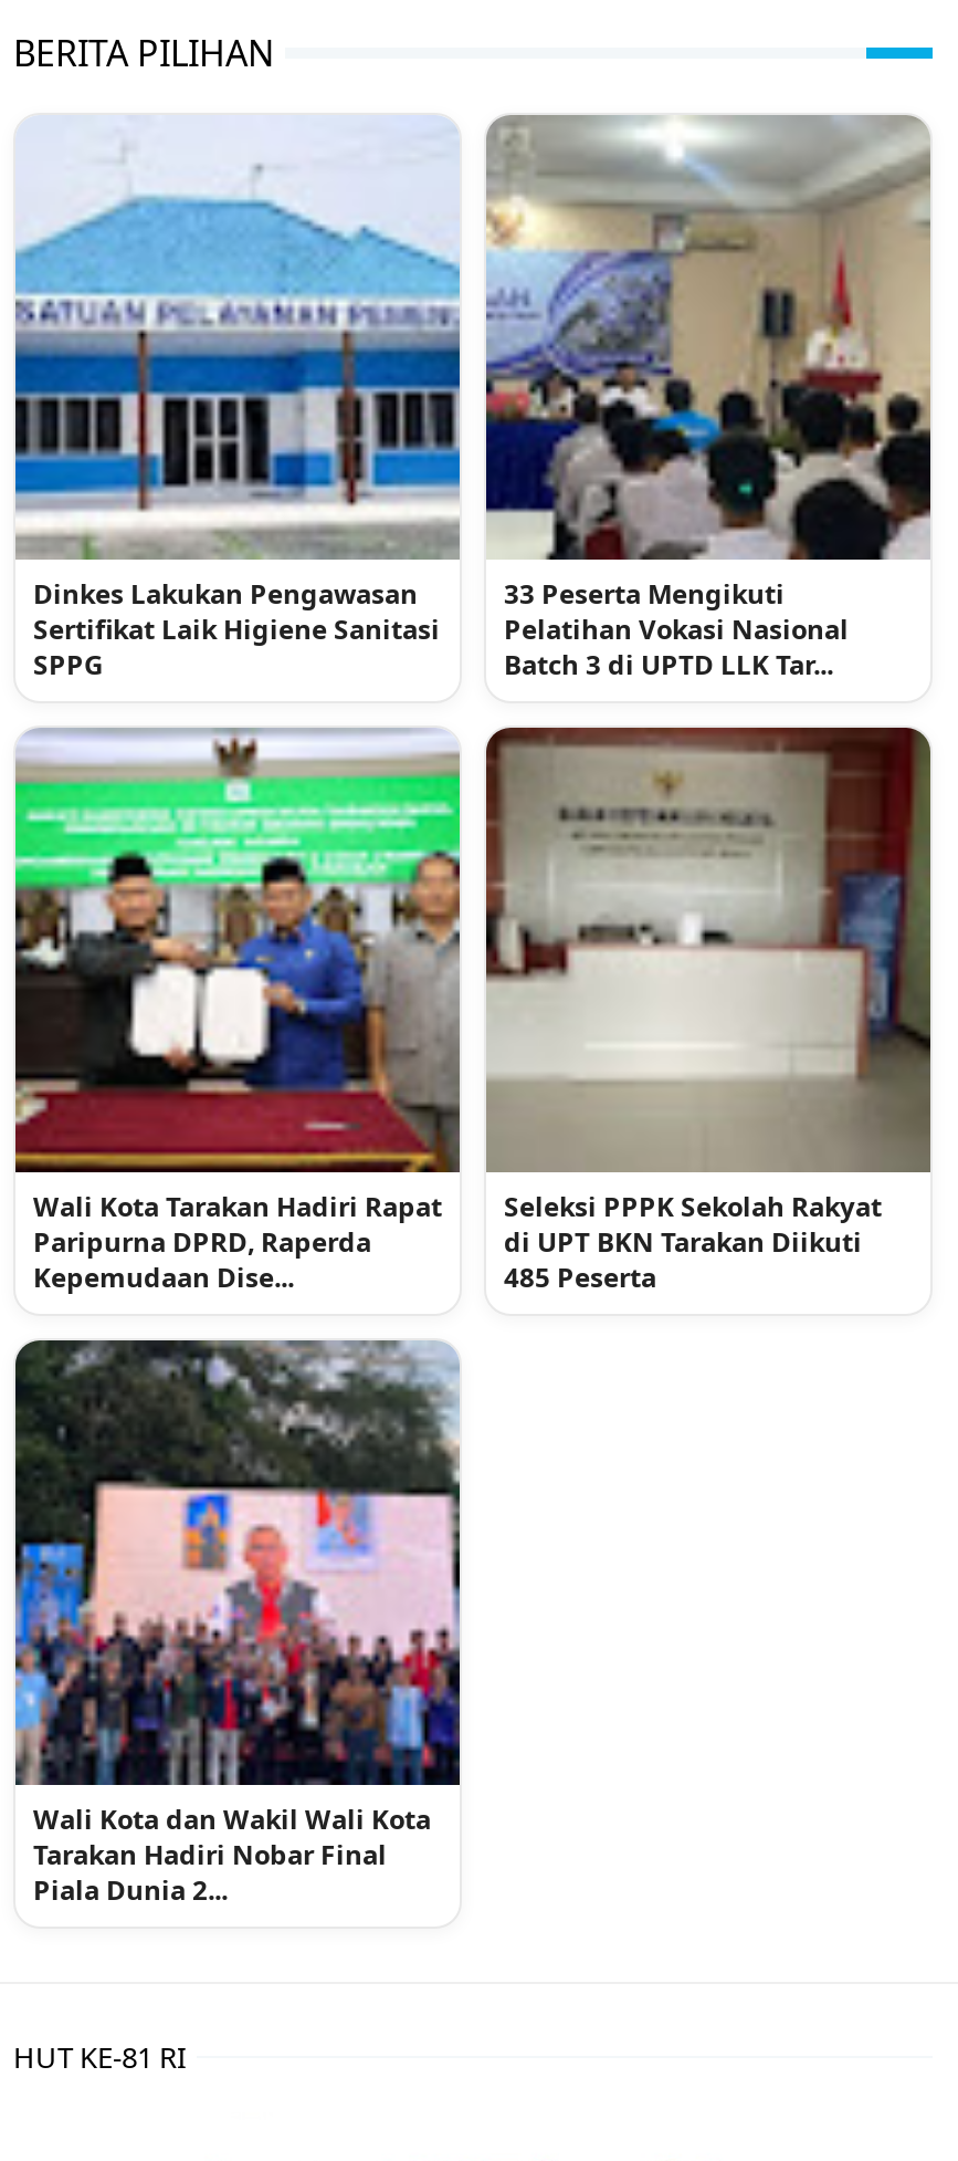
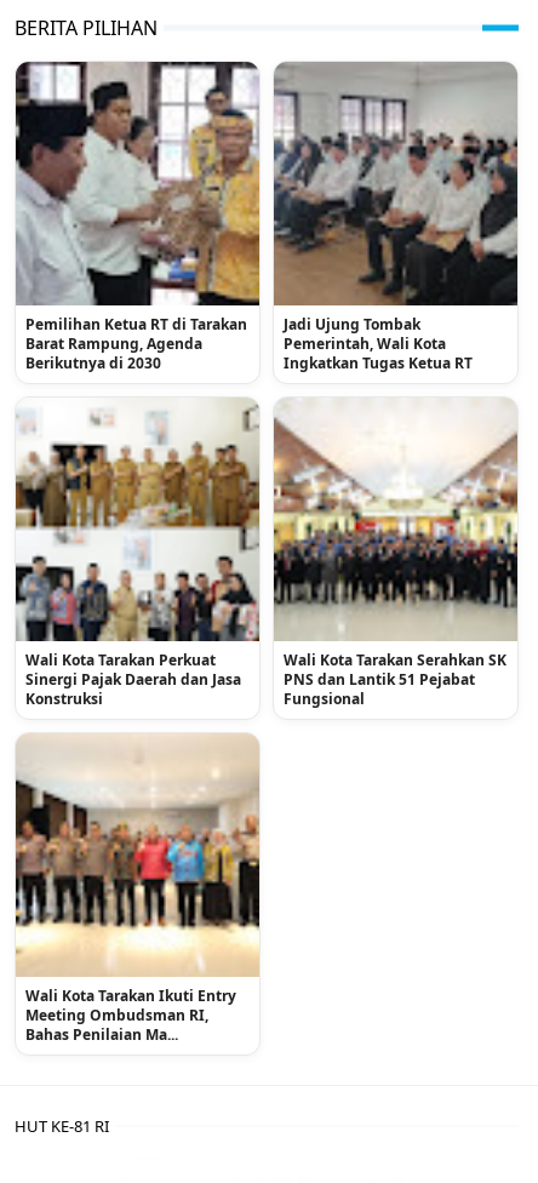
[13,115,462,683] [image] | Dinkes Lakukan Pengawasan | Sertifikat Laik Higiene Sanitasi | SPPG -> [15,61,261,373] [image] | Pemilihan Ketua RT di Tarakan | Barat Rampung, Agenda | Berikutnya di 2030
[484,117,930,683] [image] | 33 Peserta Mengikuti | Pelatihan Vokasi Nasional | Batch 3 di UPTD LLK Tar... -> [273,62,519,373] [image] | Jadi Ujung Tombak | Pemerintah, Wali Kota | Ingkatkan Tugas Ketua RT
[13,728,462,1296] [image] | Wali Kota Tarakan Hadiri Rapat | Paripurna DPRD, Raperda | Kepemudaan Dise... -> [15,399,259,709] [image] | Wali Kota Tarakan Perkuat | Sinergi Pajak Daerah dan Jasa | Konstruksi
[484,725,933,1296] [image] | Seleksi PPPK Sekolah Rakyat | di UPT BKN Tarakan Diikuti | 485 Peserta -> [273,398,519,709] [image] | Wali Kota Tarakan Serahkan SK | PNS dan Lantik 51 Pejabat | Fungsional
[13,1338,462,1908] [image] | Wali Kota dan Wakil Wali Kota | Tarakan Hadiri Nobar Final | Piala Dunia 2... -> [15,733,261,1045] [image] | Wali Kota Tarakan Ikuti Entry | Meeting Ombudsman RI, | Bahas Penilaian Ma...

